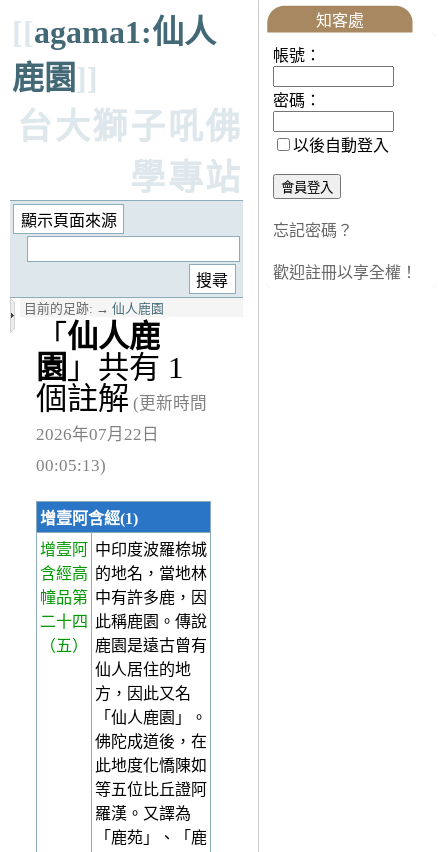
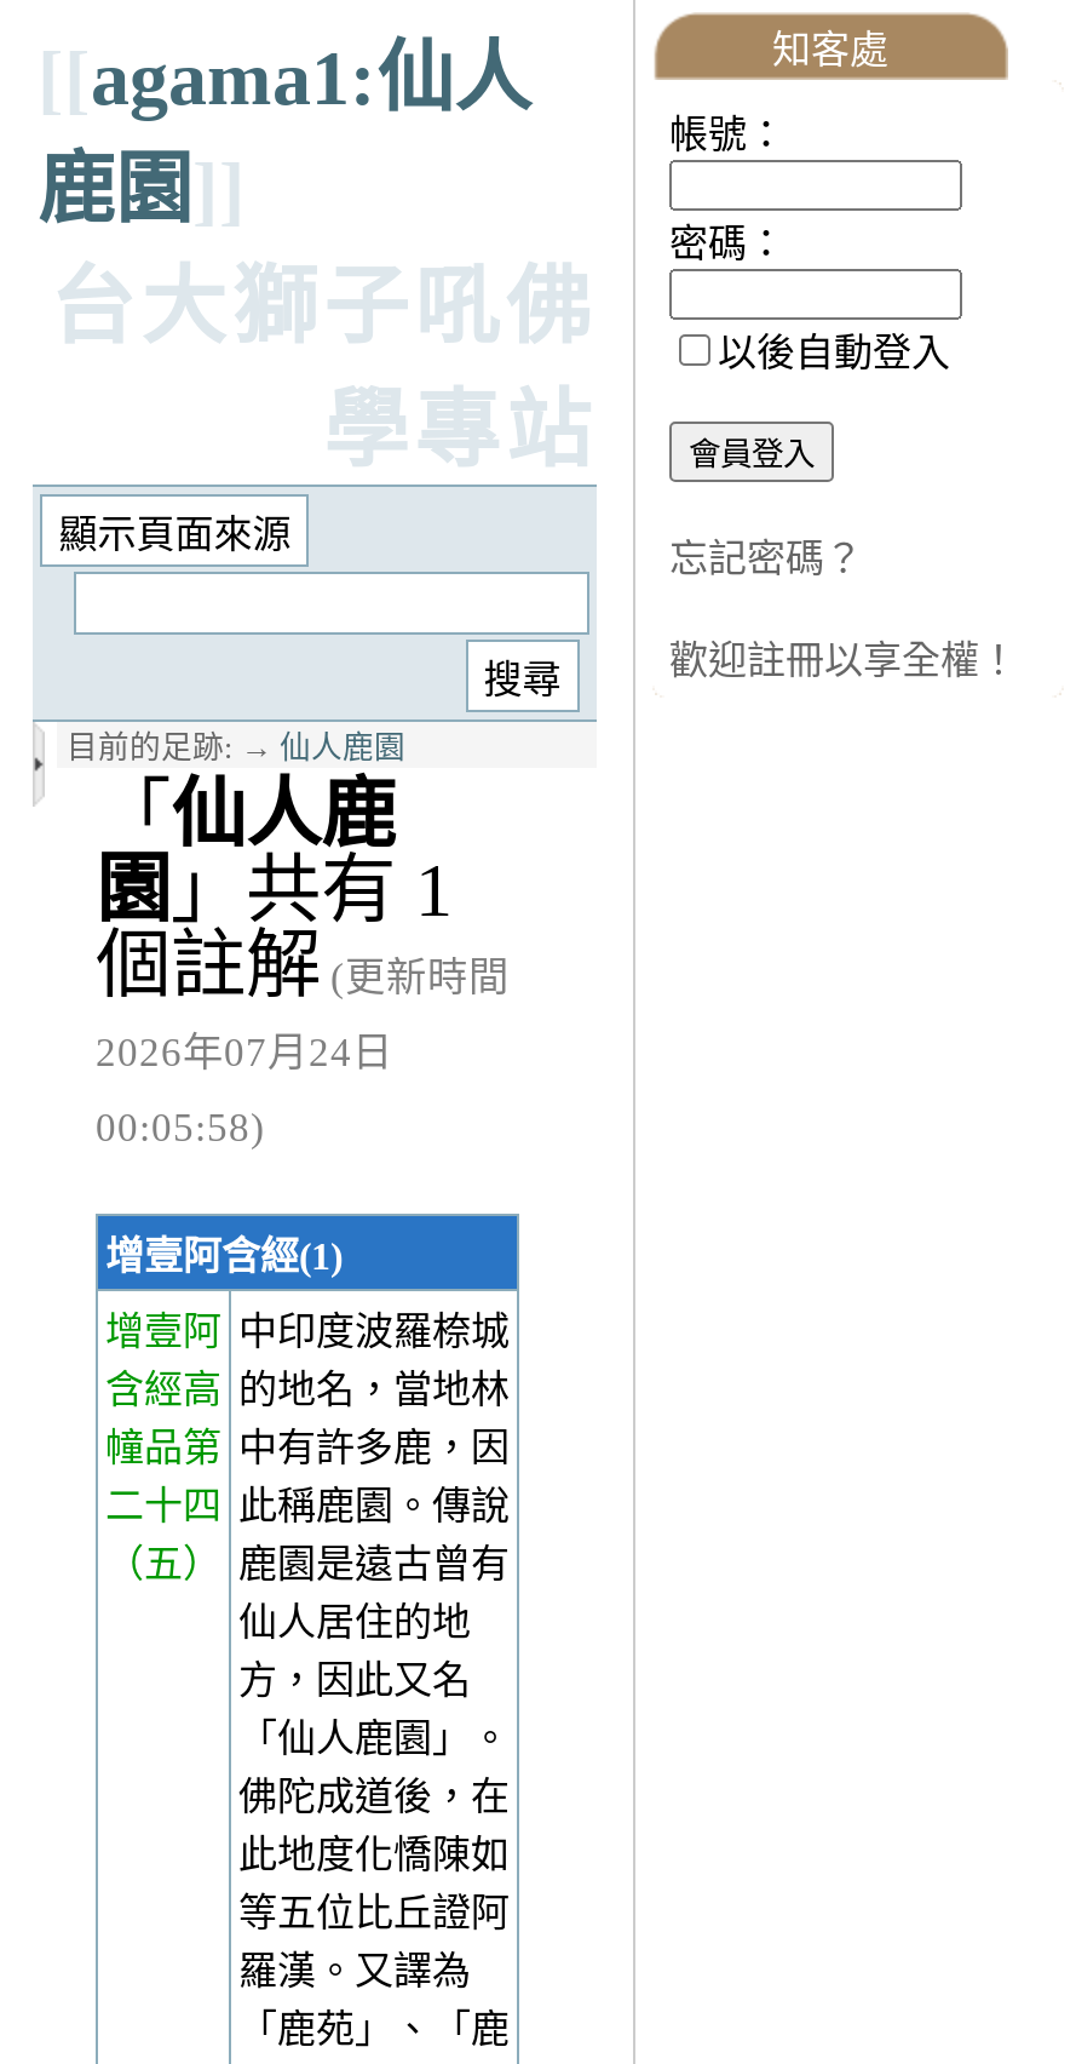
[36,425,159,444] 2026年07月22日 -> [96,1029,393,1075] 2026年07月24日
[36,456,106,475] 00:05:13) -> [96,1104,265,1150] 00:05:58)

